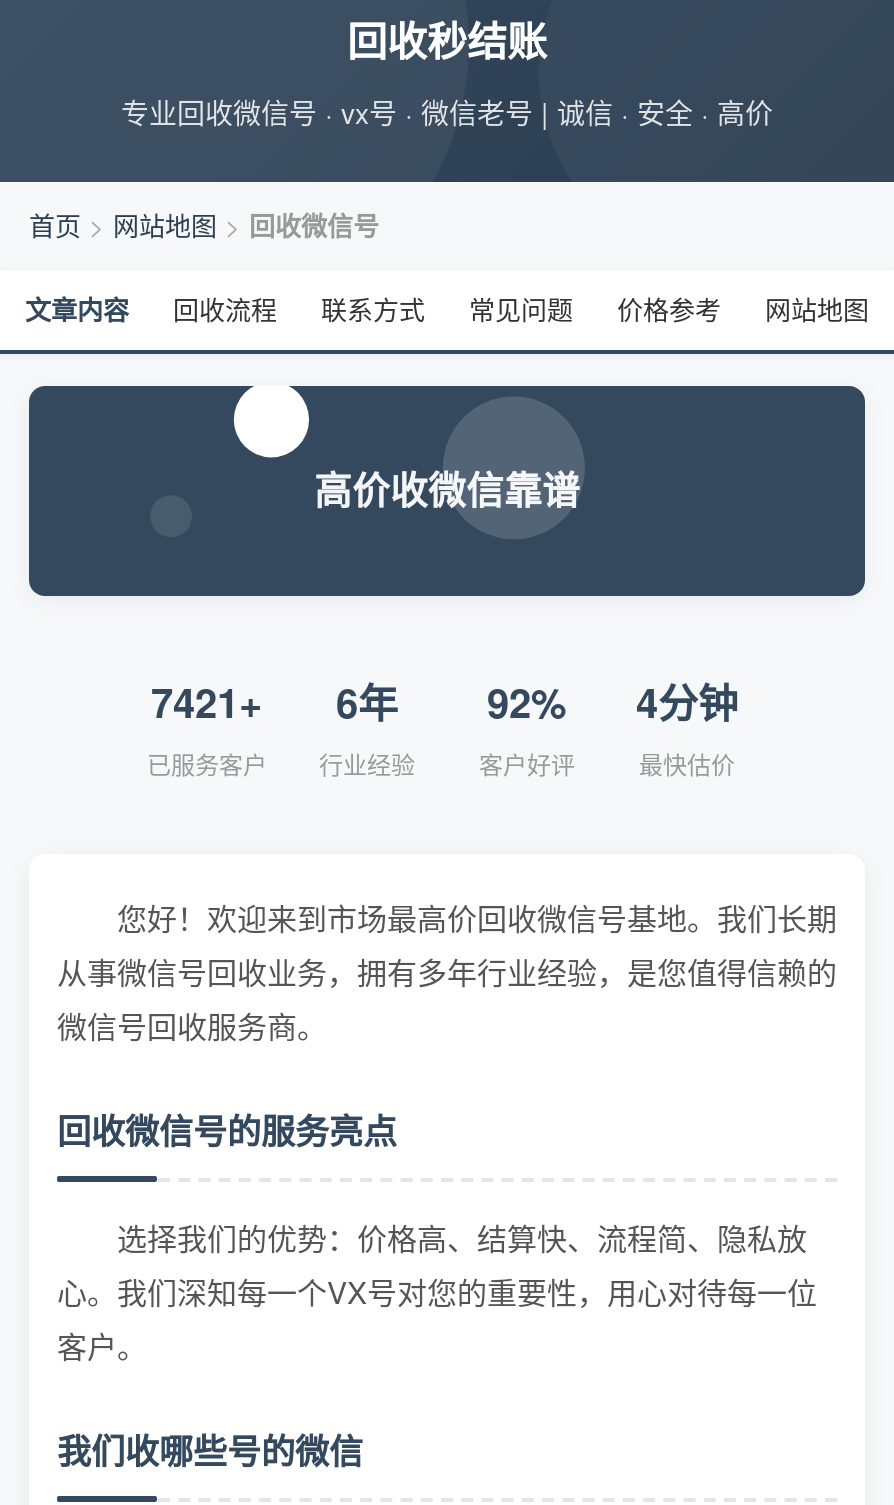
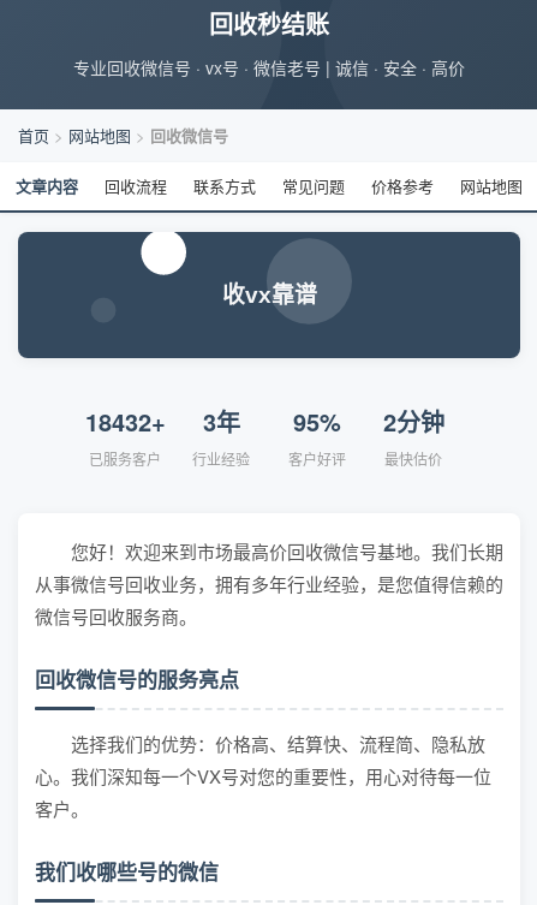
[314,470,580,512] 高价收微信靠谱 -> [222,281,317,307] 收vx靠谱
[151,671,263,729] 7421+ -> [85,403,165,438] 18432+
[336,671,398,729] 6年 -> [202,403,240,438] 3年
[487,671,567,729] 92% -> [293,403,341,438] 95%
[636,671,738,729] 4分钟 -> [383,403,444,438] 2分钟

